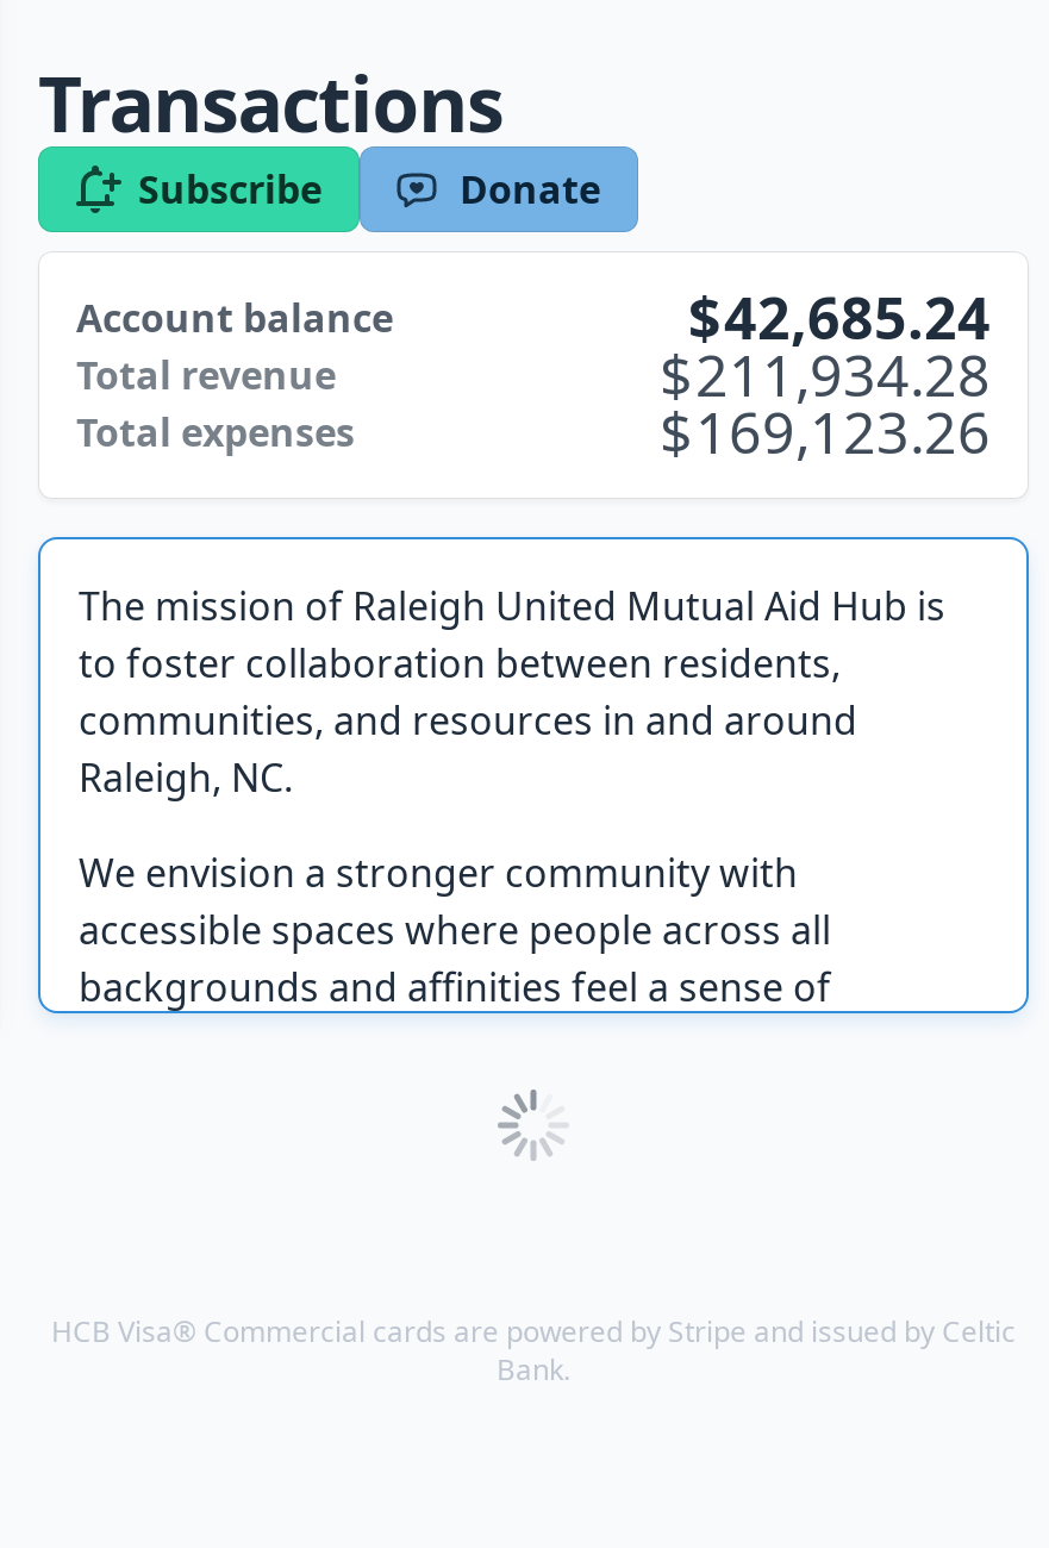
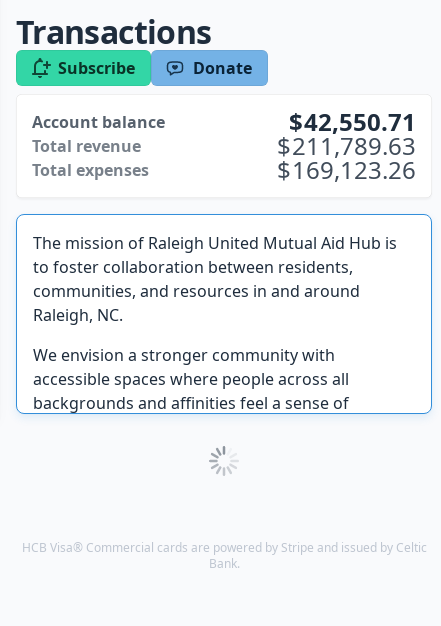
[710,277,991,356] 42,685.24 -> [298,105,416,138] 42,550.71
[681,335,991,413] 211,934.28 -> [286,129,416,162] 211,789.63

